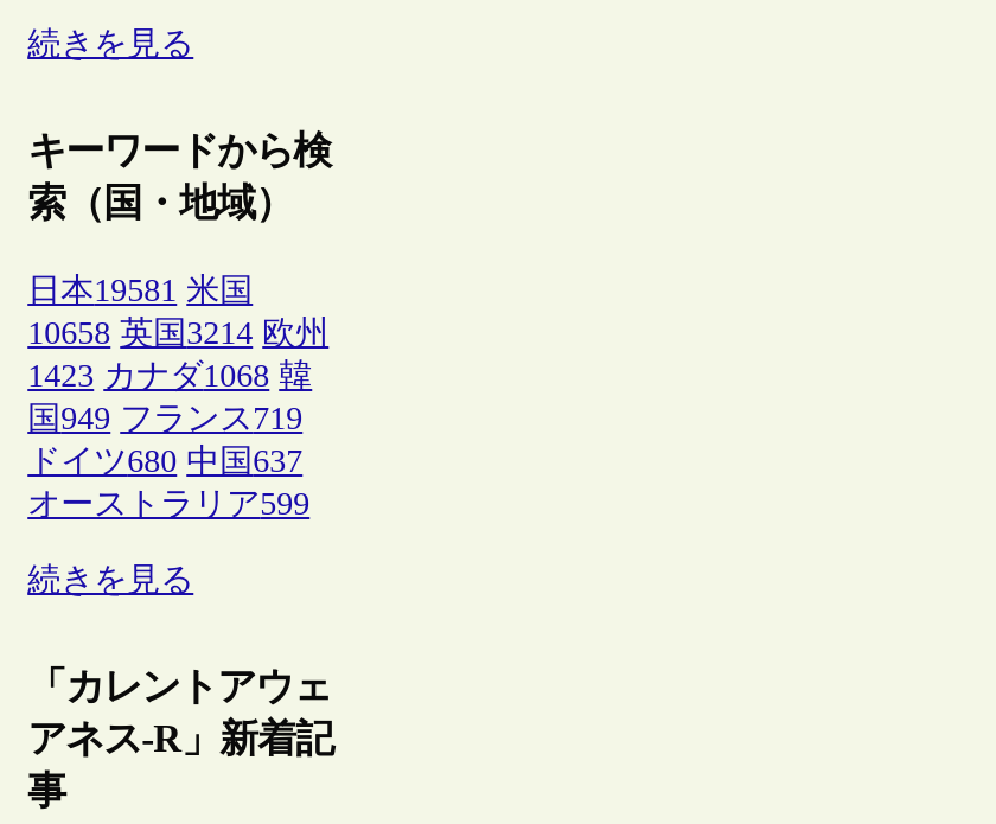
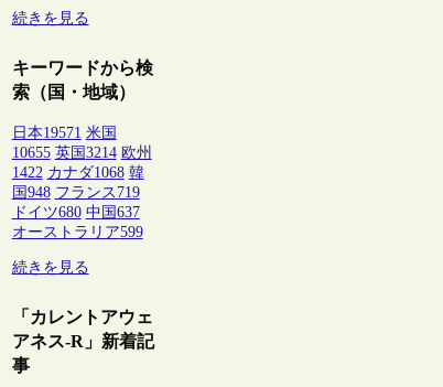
[28,272,253,307] 日本19581 米国 -> [12,124,116,141] 日本19571 米国
[28,314,329,350] 10658 英国3214 欧州 -> [12,144,152,161] 10655 英国3214 欧州
[28,357,312,393] 1423 カナダ1068 韓 -> [12,164,144,180] 1422 カナダ1068 韓
[28,400,303,435] 国949 フランス719 -> [12,184,140,200] 国948 フランス719

